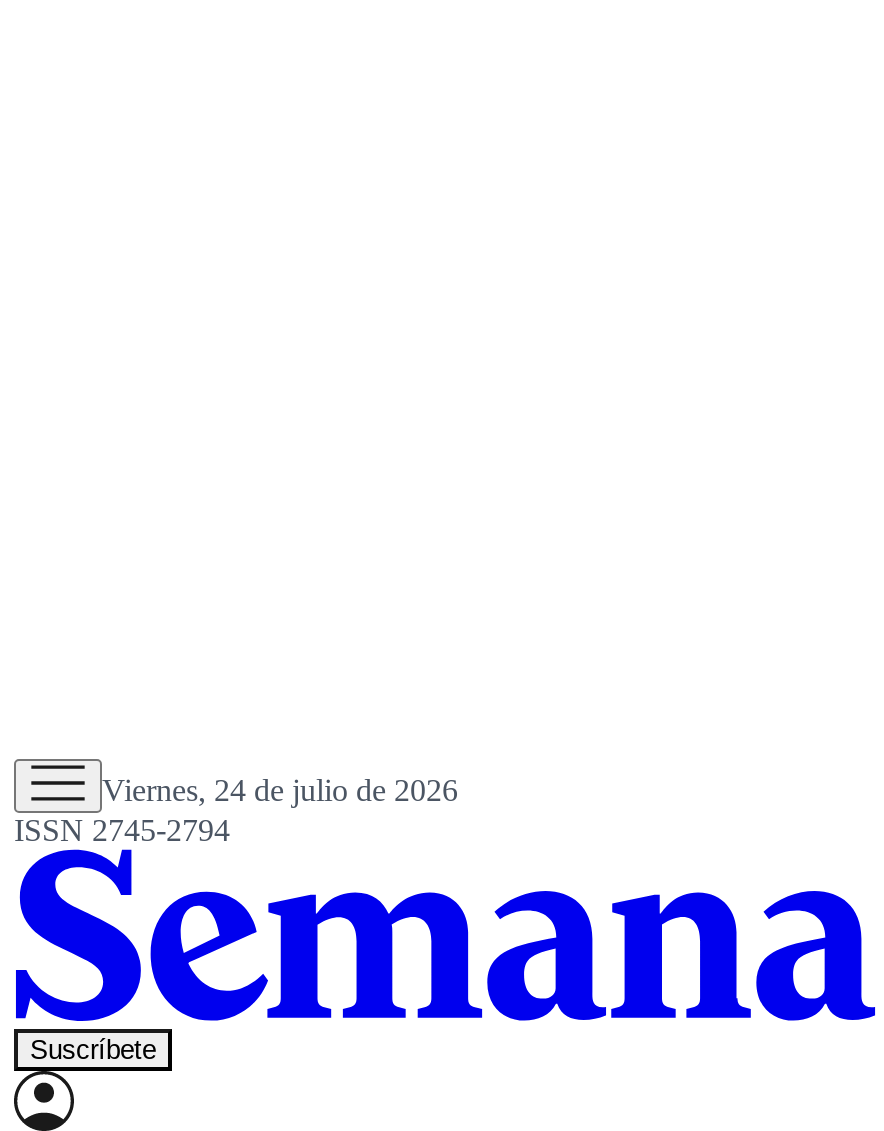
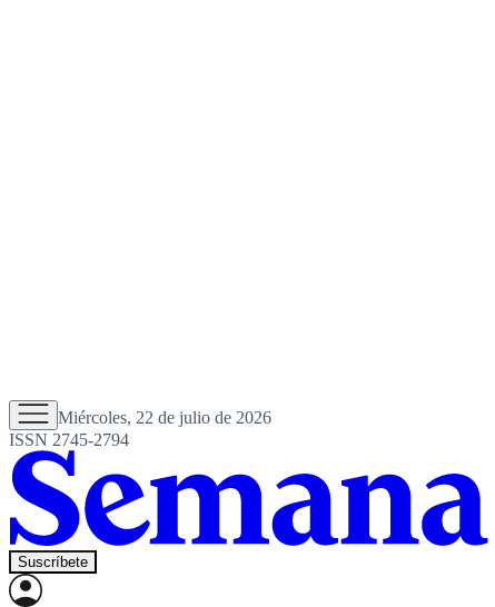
[102,773,458,807] Viernes, 24 de julio de 2026 -> [58,408,271,427] Miércoles, 22 de julio de 2026

